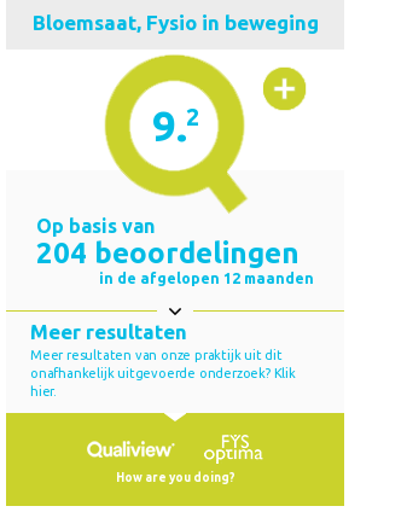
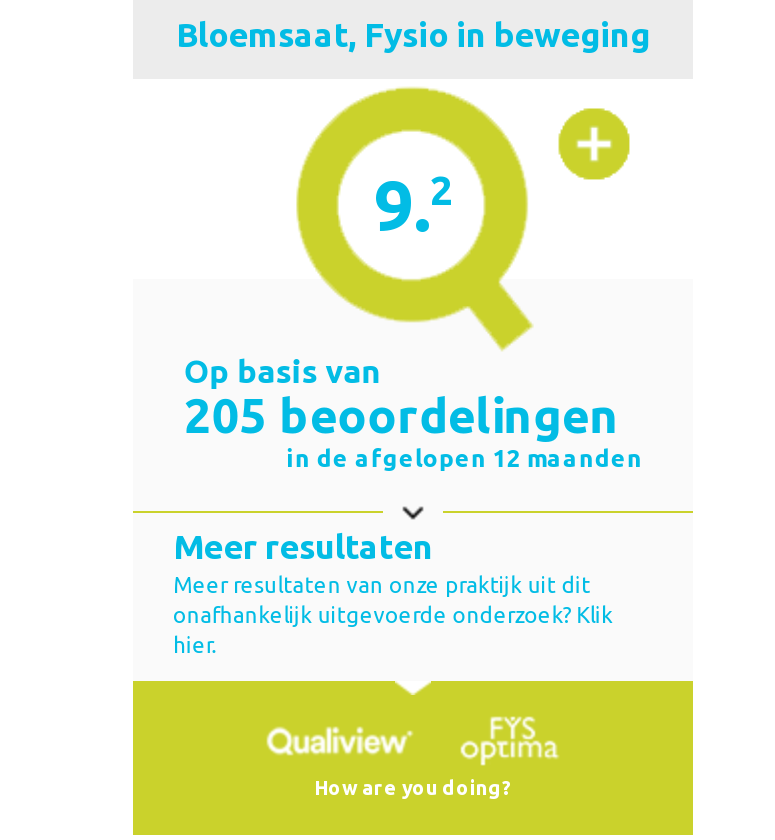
[36,236,300,269] 204 beoordelingen -> [183,389,619,443] 205 beoordelingen

